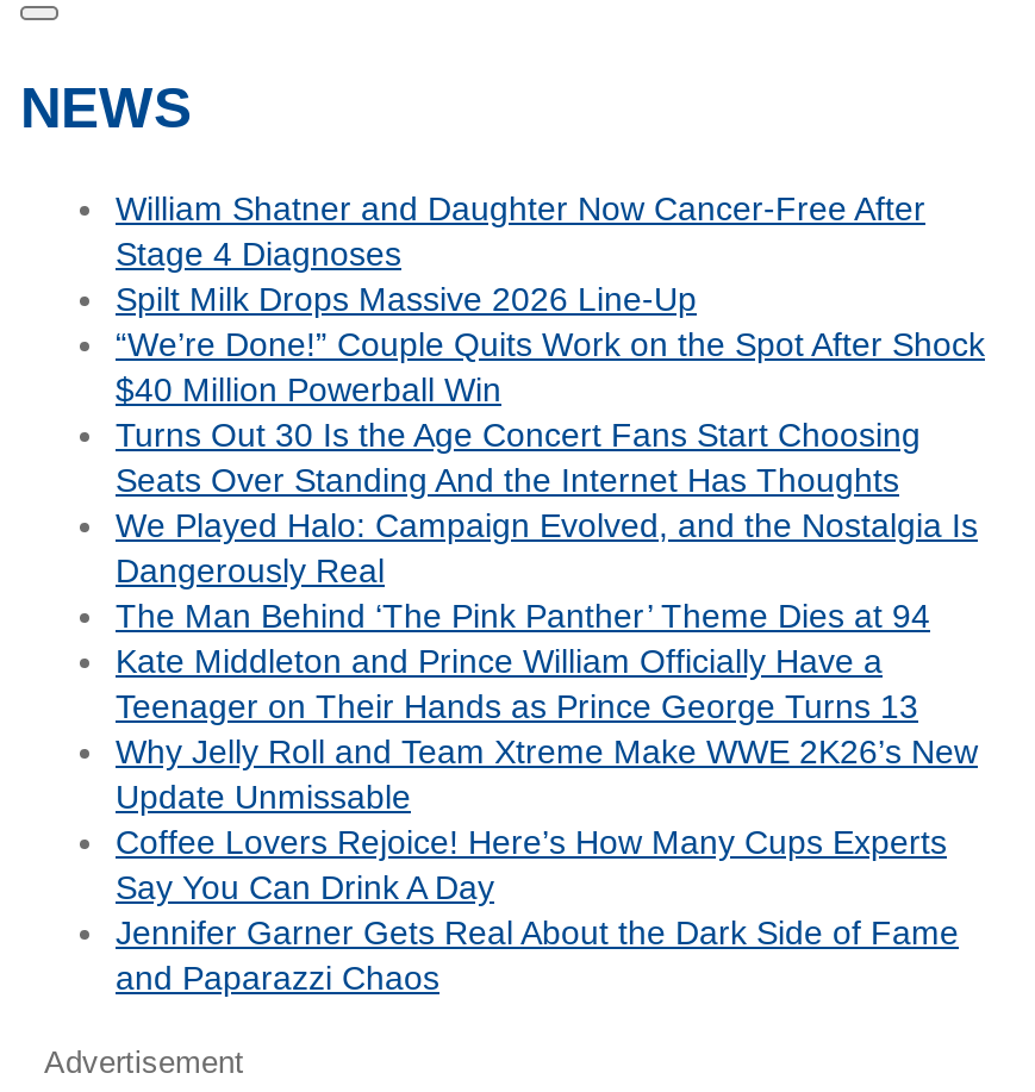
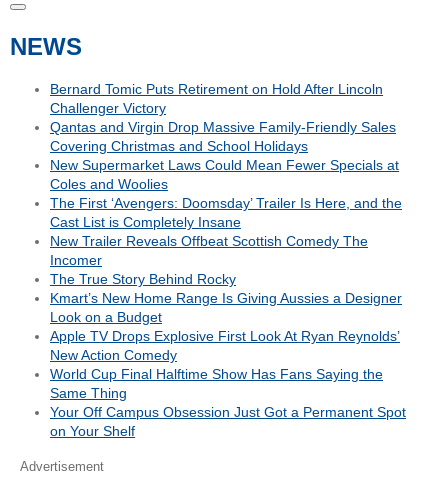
[116,189,985,996] William Shatner and Daughter Now Cancer-Free After | Stage 4 Diagnoses | Spilt Milk Drops Massive 2026 Line-Up | “We’re Done!” Couple Quits Work on the Spot After Shock | $40 Million Powerball Win | Turns Out 30 Is the Age Concert Fans Start Choosing | Seats Over Standing And the Internet Has Thoughts | We Played Halo: Campaign Evolved, and the Nostalgia Is | Dangerously Real | The Man Behind ‘The Pink Panther’ Theme Dies at 94 | Kate Middleton and Prince William Officially Have a | Teenager on Their Hands as Prince George Turns 13 | Why Jelly Roll and Team Xtreme Make WWE 2K26’s New | Update Unmissable | Coffee Lovers Rejoice! Here’s How Many Cups Experts | Say You Can Drink A Day | Jennifer Garner Gets Real About the Dark Side of Fame | and Paparazzi Chaos -> [50,81,406,439] Bernard Tomic Puts Retirement on Hold After Lincoln | Challenger Victory | Qantas and Virgin Drop Massive Family-Friendly Sales | Covering Christmas and School Holidays | New Supermarket Laws Could Mean Fewer Specials at | Coles and Woolies | The First ‘Avengers: Doomsday’ Trailer Is Here, and the | Cast List is Completely Insane | New Trailer Reveals Offbeat Scottish Comedy The | Incomer | The True Story Behind Rocky | Kmart’s New Home Range Is Giving Aussies a Designer | Look on a Budget | Apple TV Drops Explosive First Look At Ryan Reynolds’ | New Action Comedy | World Cup Final Halftime Show Has Fans Saying the | Same Thing | Your Off Campus Obsession Just Got a Permanent Spot | on Your Shelf

